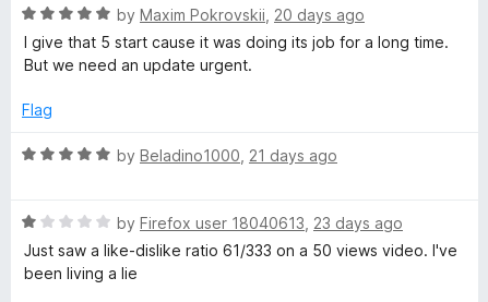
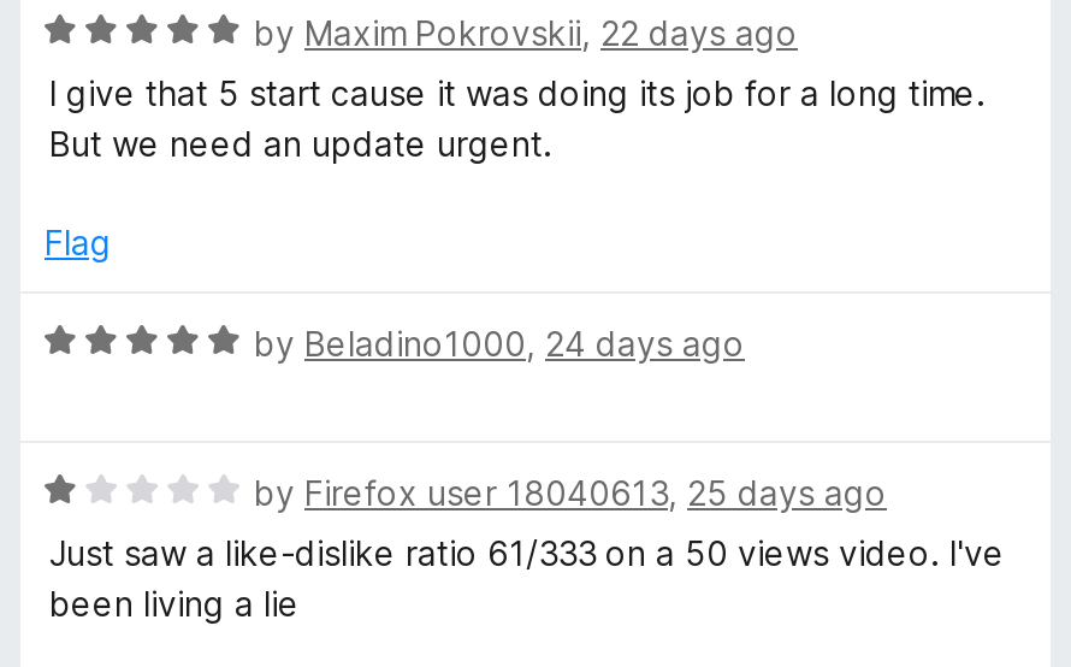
[117,5,365,24] by Maxim Pokrovskii, 20 days ago -> [254,12,798,53] by Maxim Pokrovskii, 22 days ago
[117,146,337,165] by Beladino1000, 21 days ago -> [254,323,745,364] by Beladino1000, 24 days ago
[117,214,403,232] by Firefox user 18040613, 23 days ago -> [254,472,887,513] by Firefox user 18040613, 25 days ago

